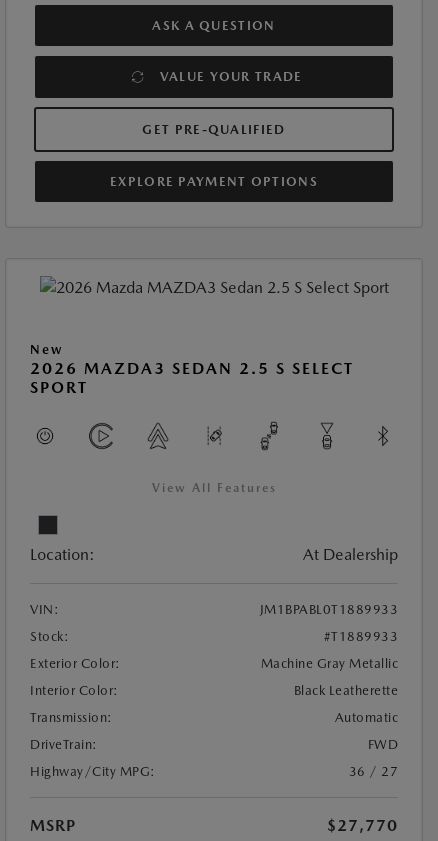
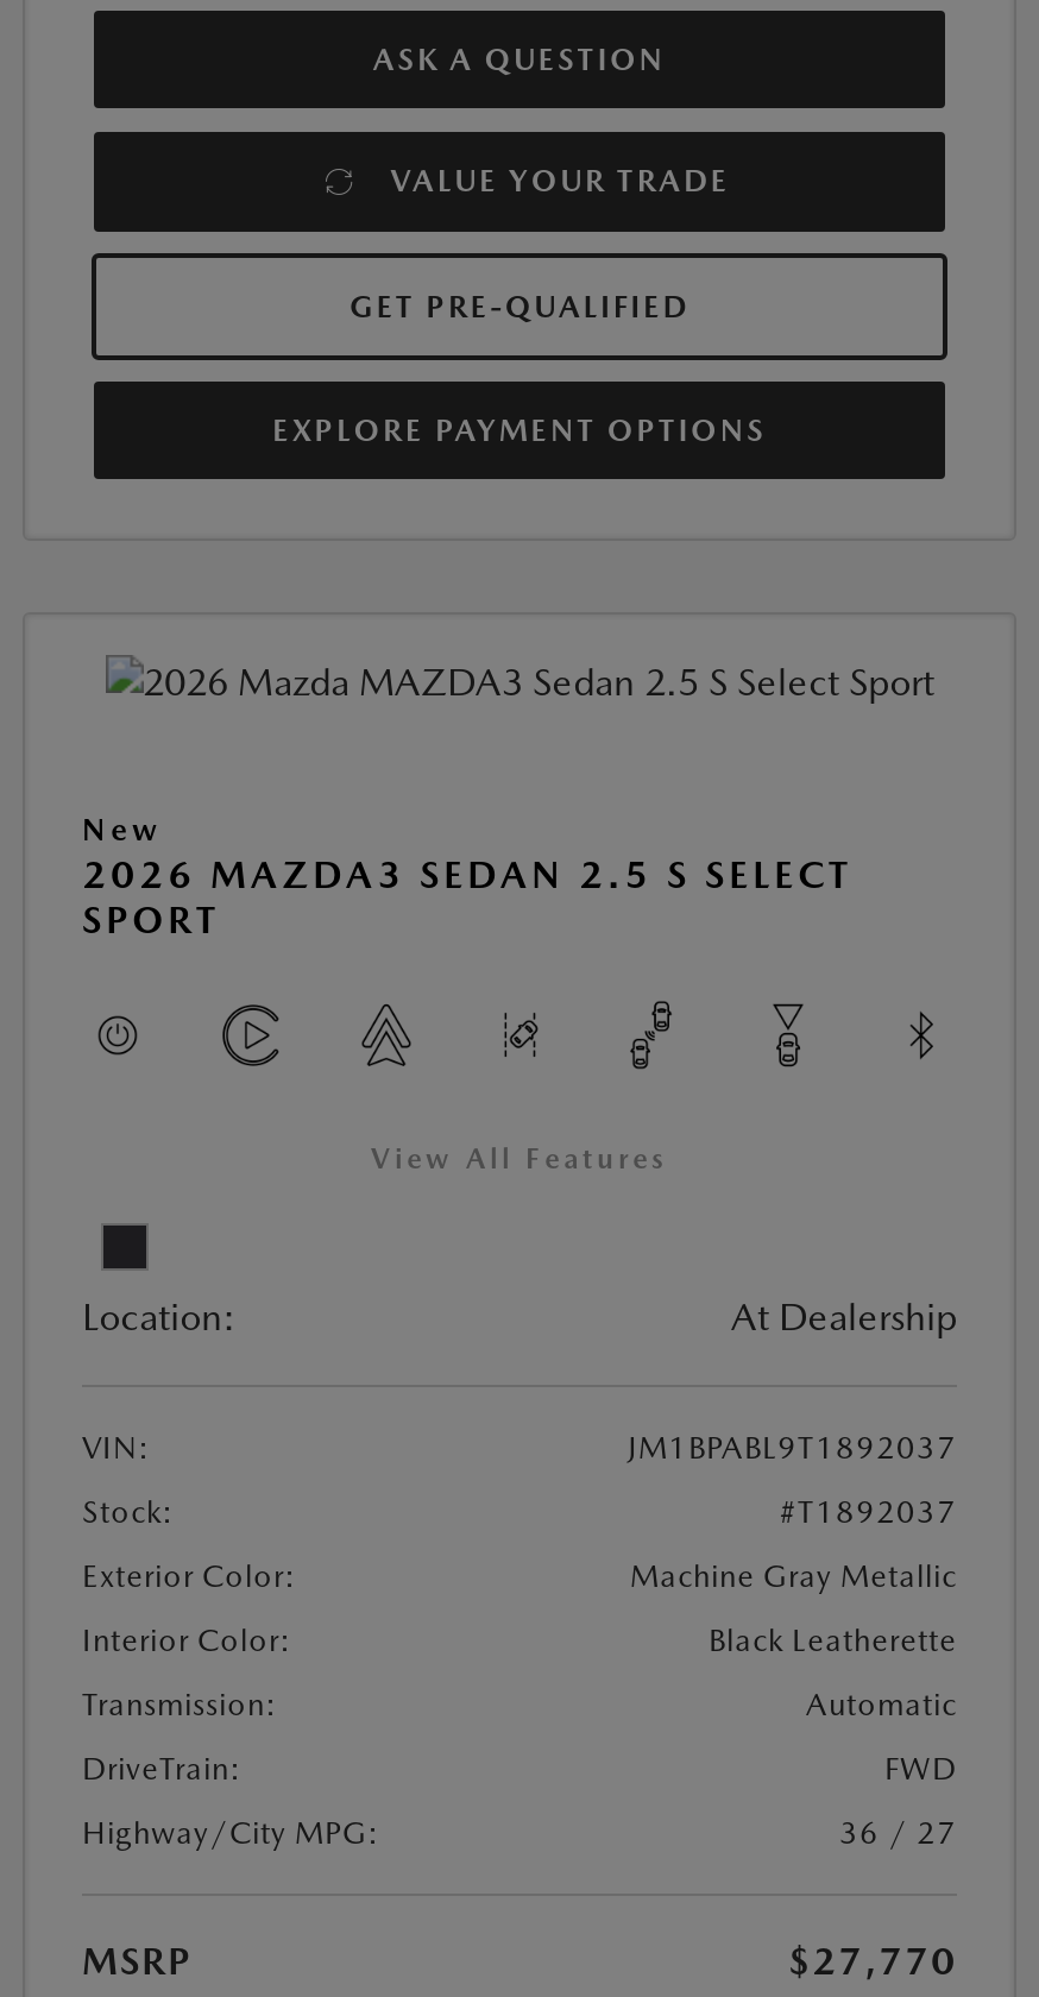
[259,602,398,617] JM1BPABL0T1889933 -> [628,1429,957,1465] JM1BPABL9T1892037
[323,629,398,644] #T1889933 -> [780,1493,957,1529] #T1892037

